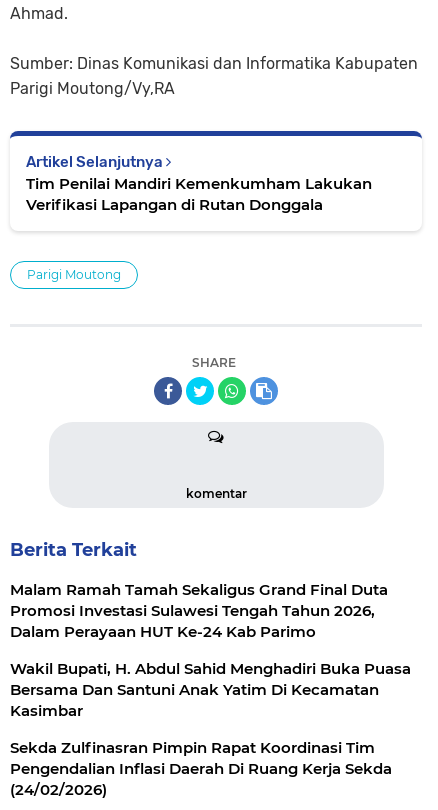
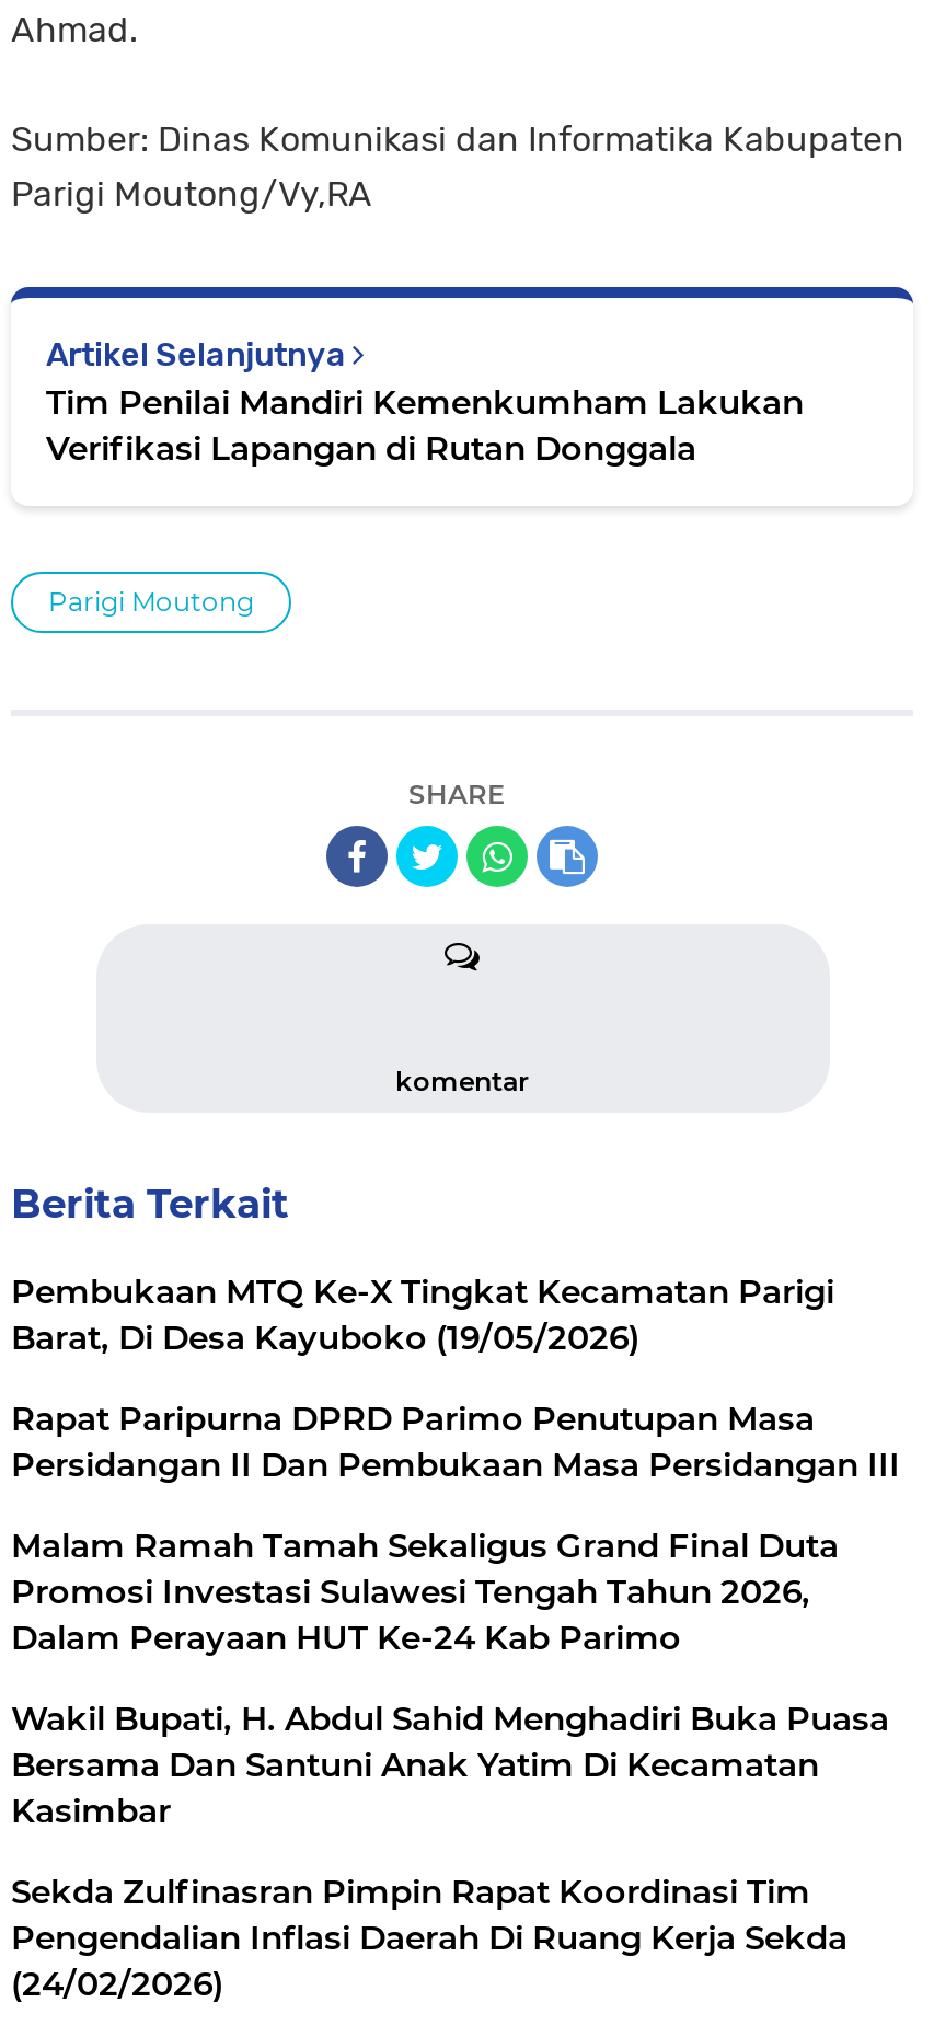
none -> [11,1271,900,1485] Pembukaan MTQ Ke-X Tingkat Kecamatan Parigi | Barat, Di Desa Kayuboko (19/05/2026) | Rapat Paripurna DPRD Parimo Penutupan Masa | Persidangan II Dan Pembukaan Masa Persidangan III

